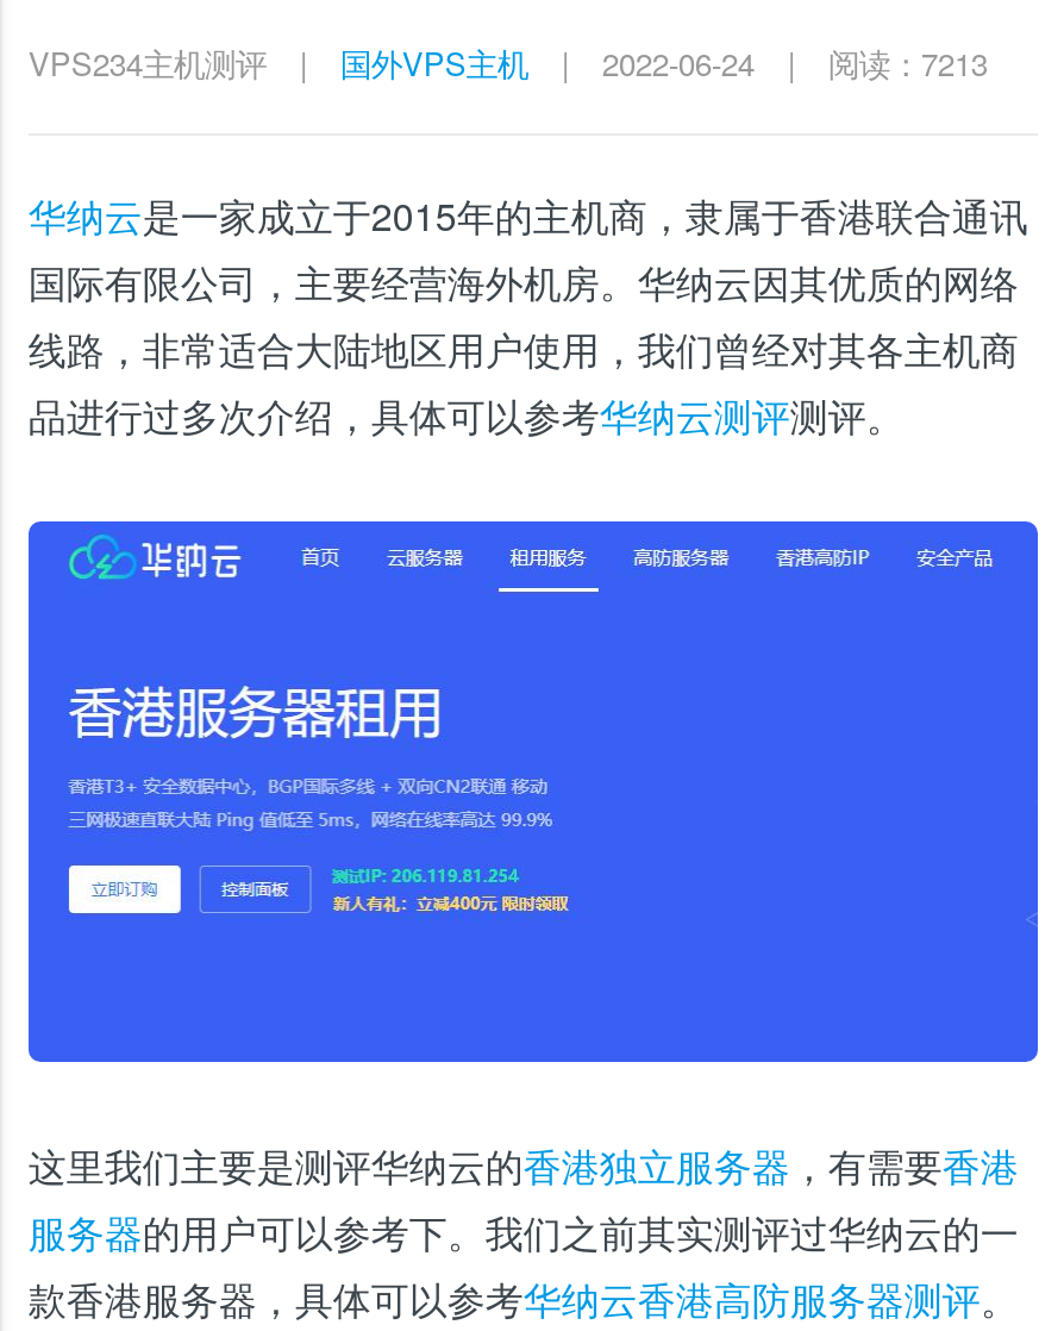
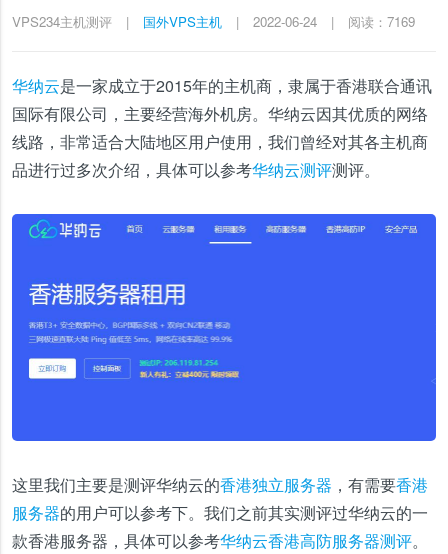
[828,40,988,86] 阅读：7213 -> [348,12,415,31] 阅读：7169

